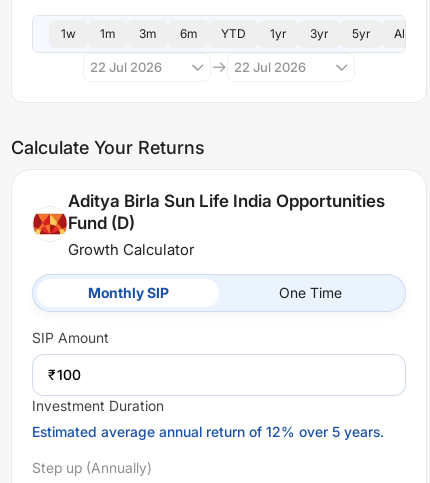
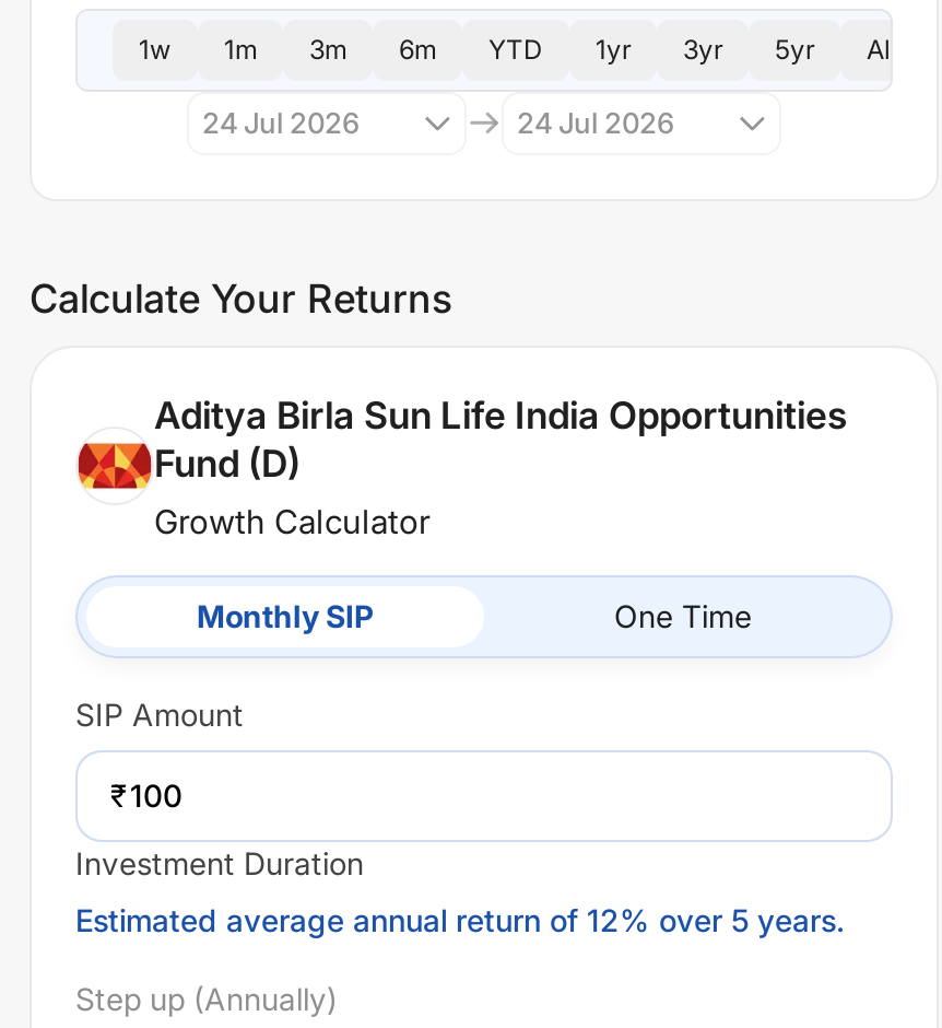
[90,59,162,75] 22 Jul 2026 -> [202,105,360,140] 24 Jul 2026
[234,59,306,75] 22 Jul 2026 -> [517,105,674,140] 24 Jul 2026

